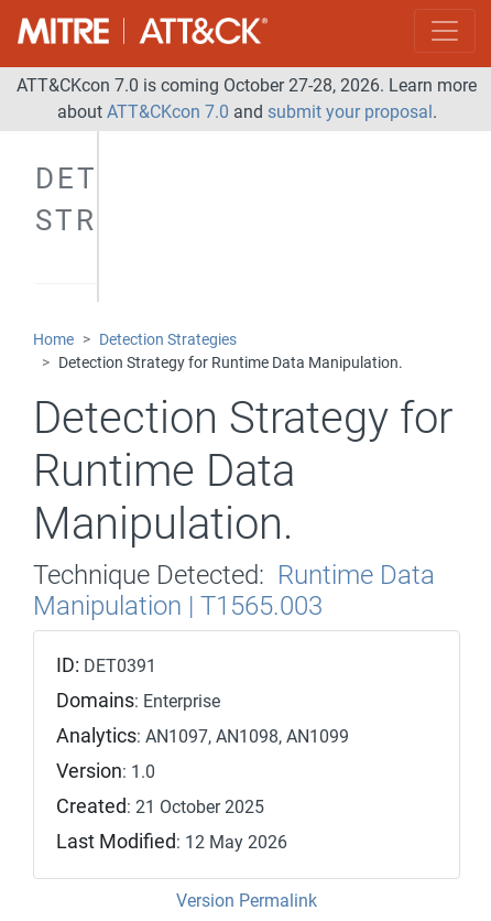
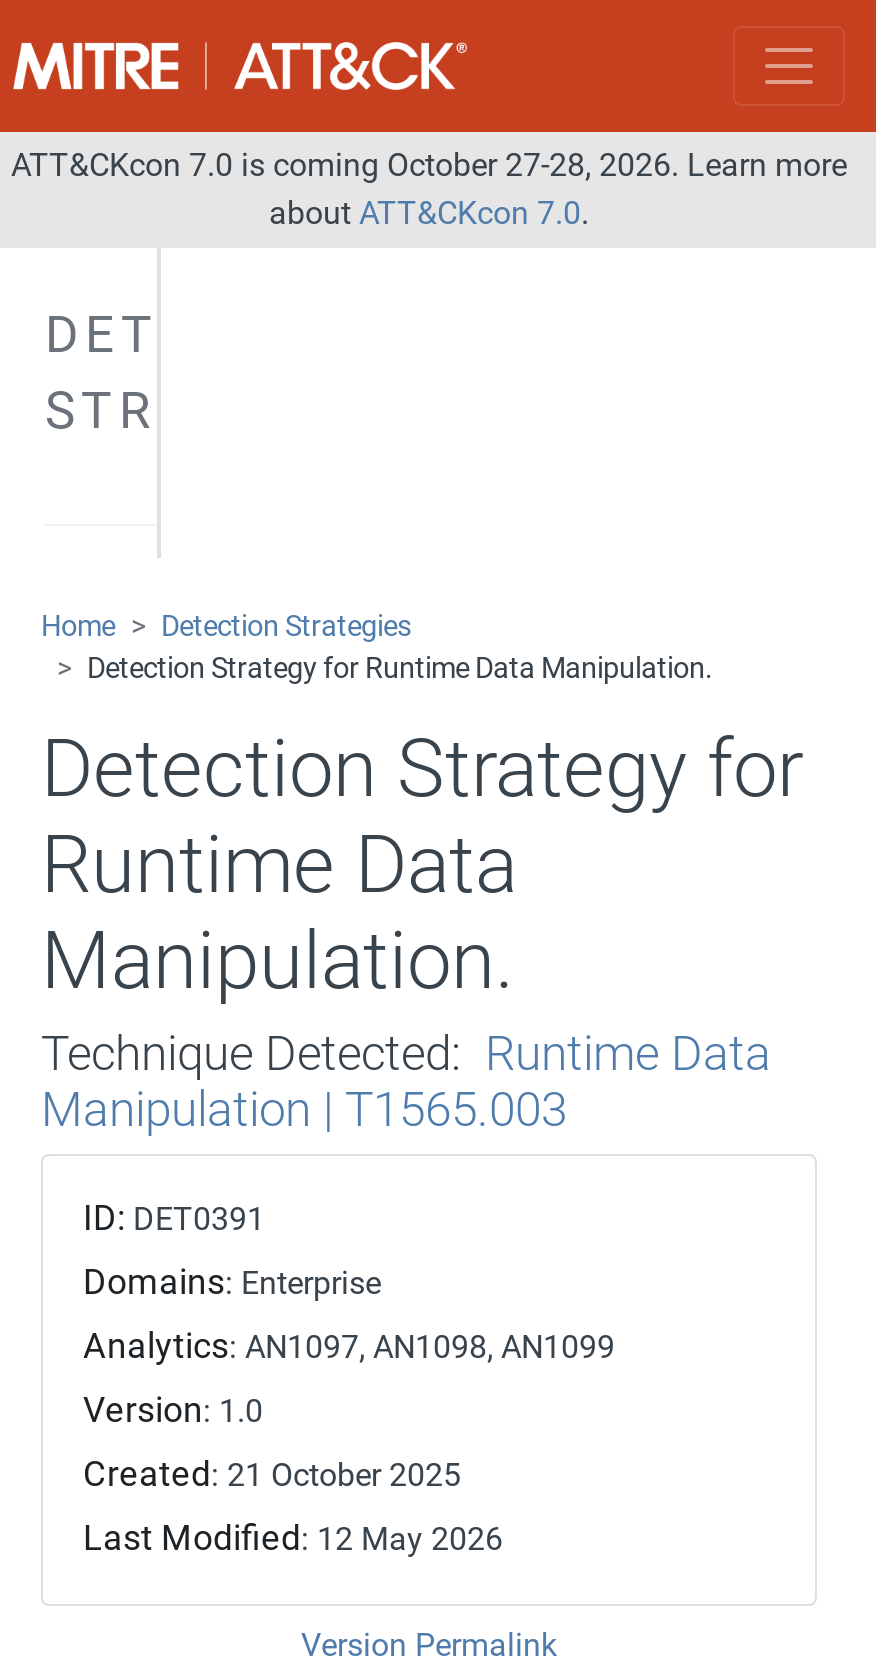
[57,101,437,122] about ATT&CKcon 7.0 and submit your proposal. -> [269,194,589,232] about ATT&CKcon 7.0.

